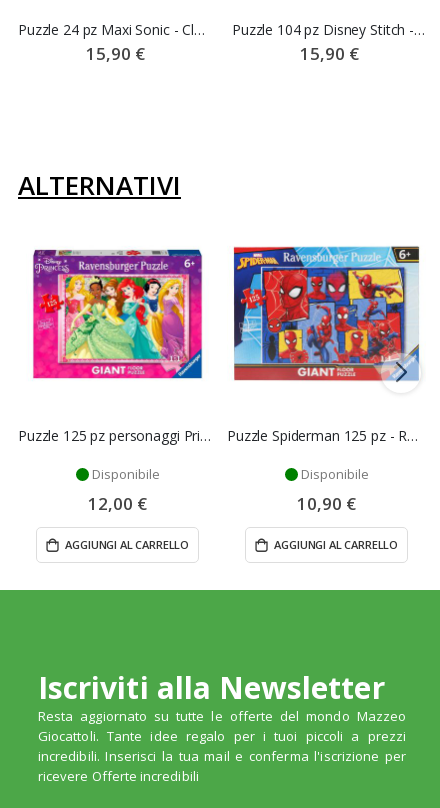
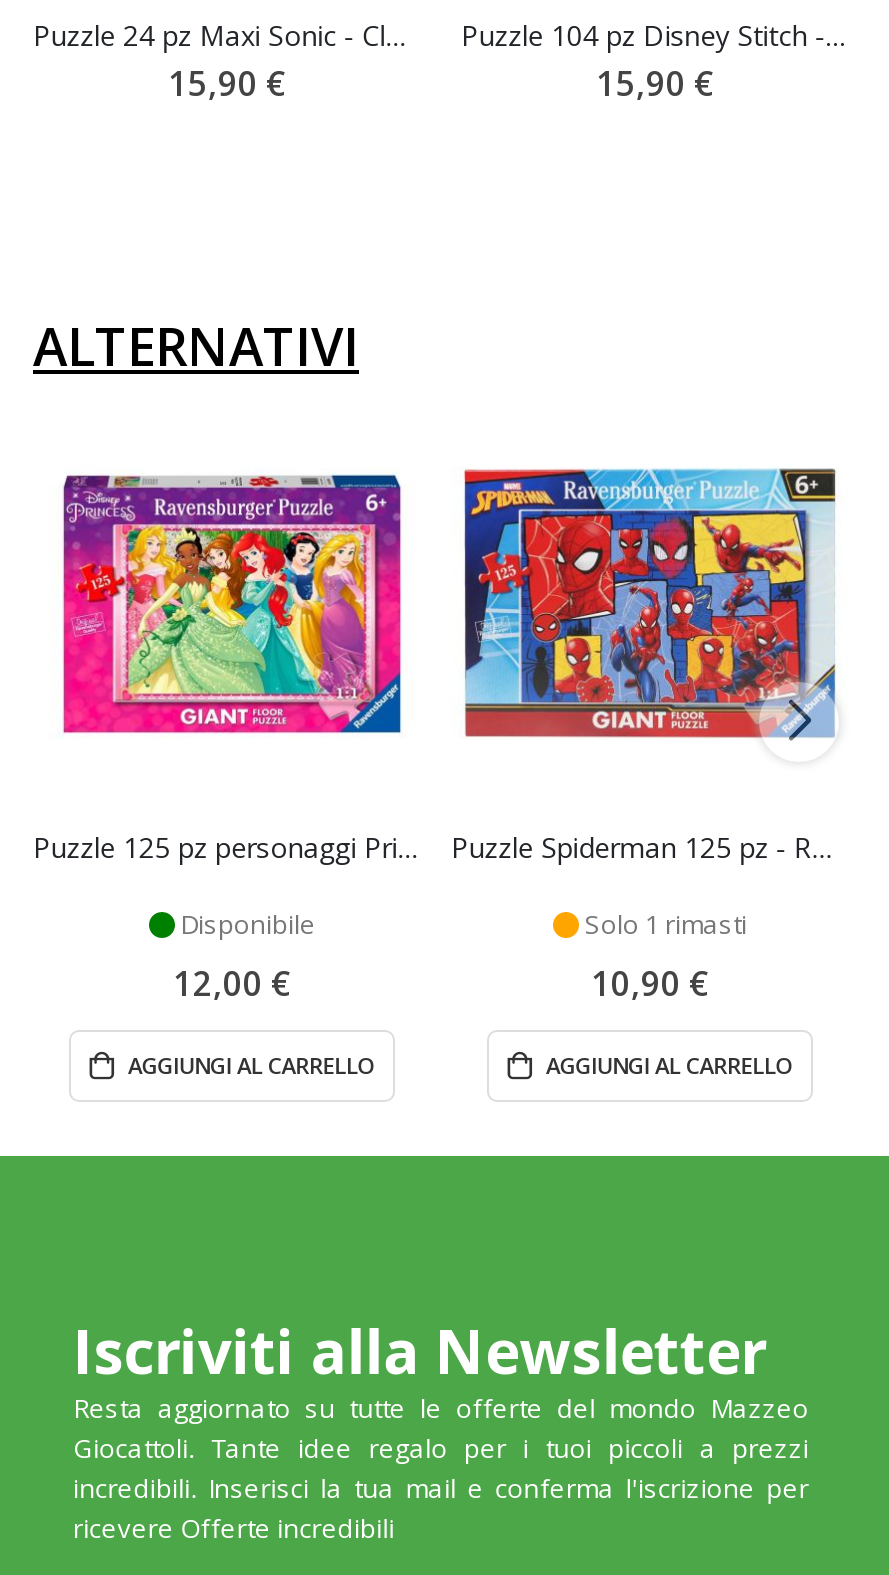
[300,465,368,483] Disponibile -> [585,906,747,942] Solo 1 rimasti

